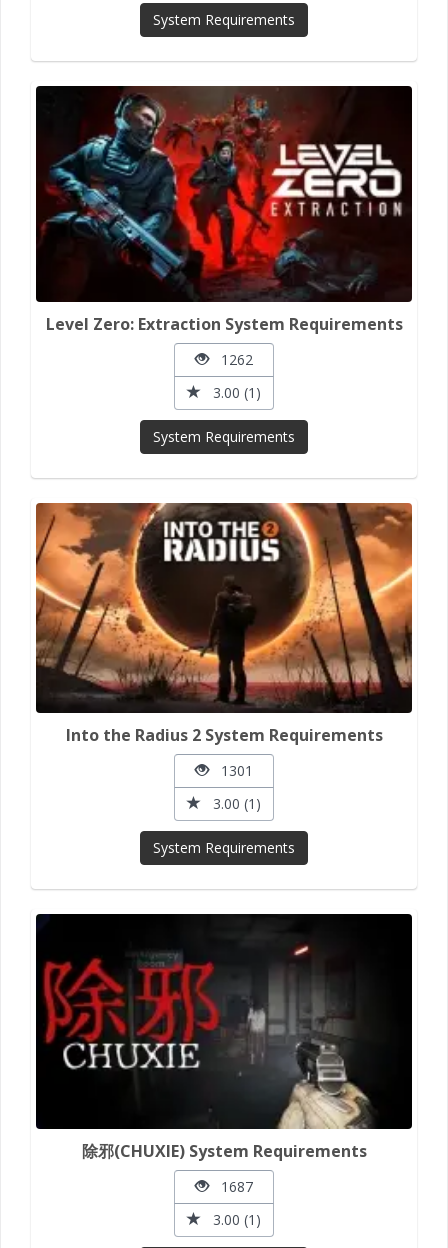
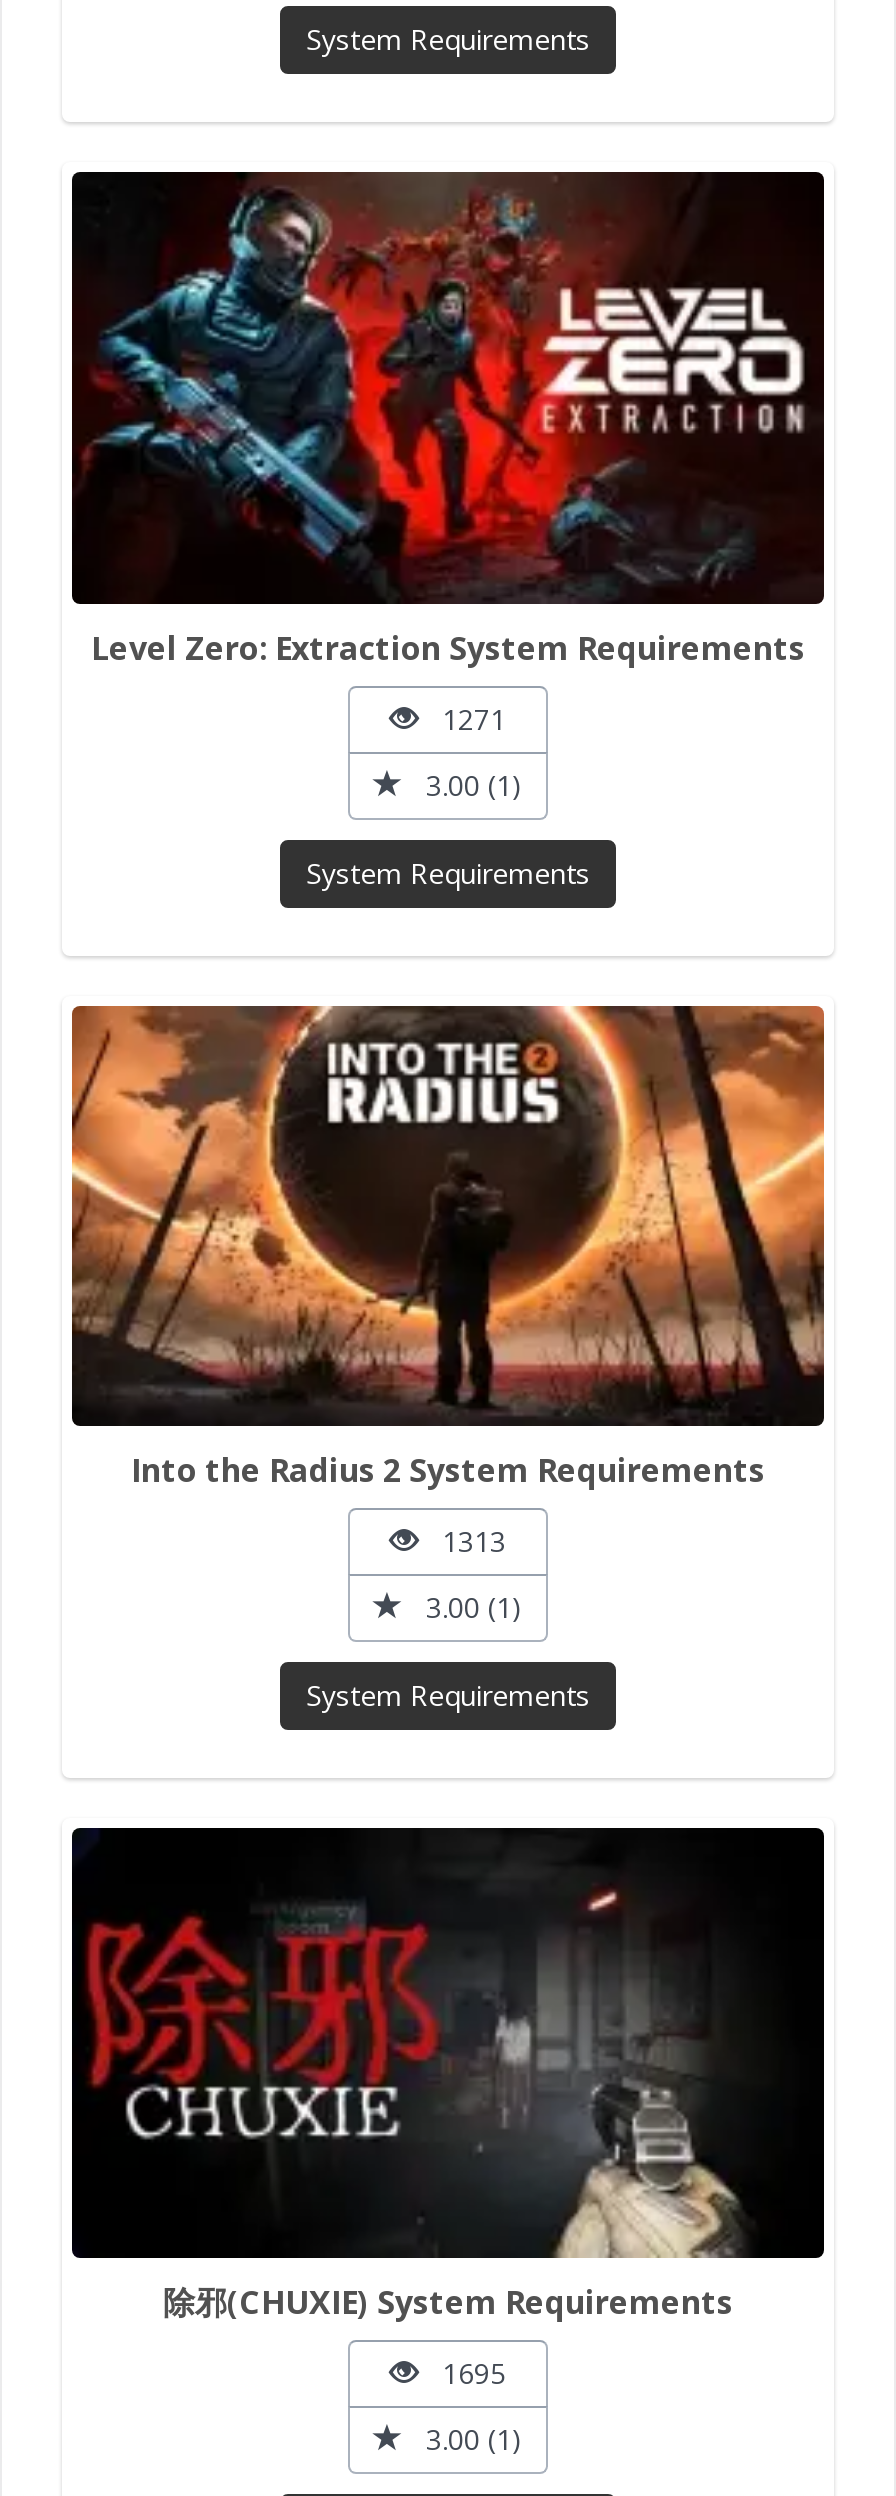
[209,349,253,368] 1262 -> [418,699,506,737] 1271
[209,761,253,780] 1301 -> [418,1521,506,1559] 1313
[209,1177,253,1196] 1687 -> [418,2354,506,2392] 1695

